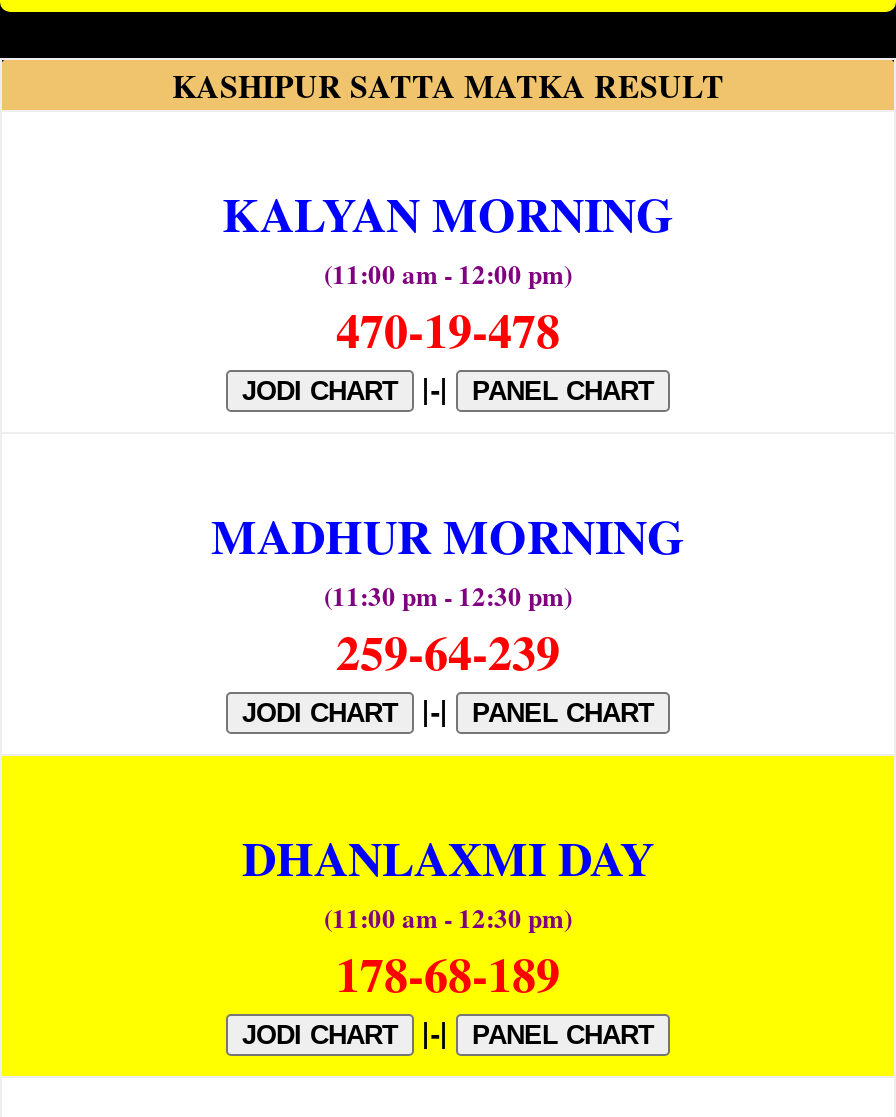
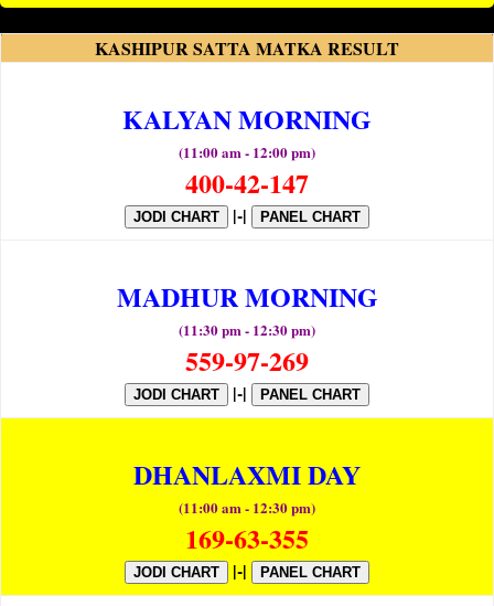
[336,294,560,364] 470-19-478 -> [185,164,309,202] 400-42-147
[336,616,560,686] 259-64-239 -> [185,341,309,380] 559-97-269
[336,938,560,1008] 178-68-189 -> [185,519,309,558] 169-63-355

